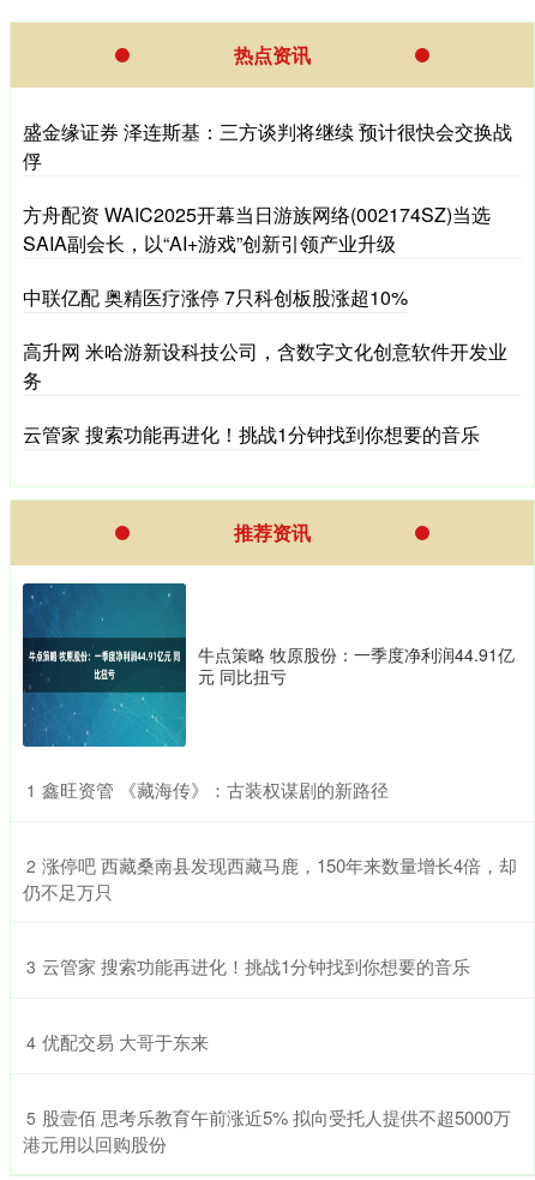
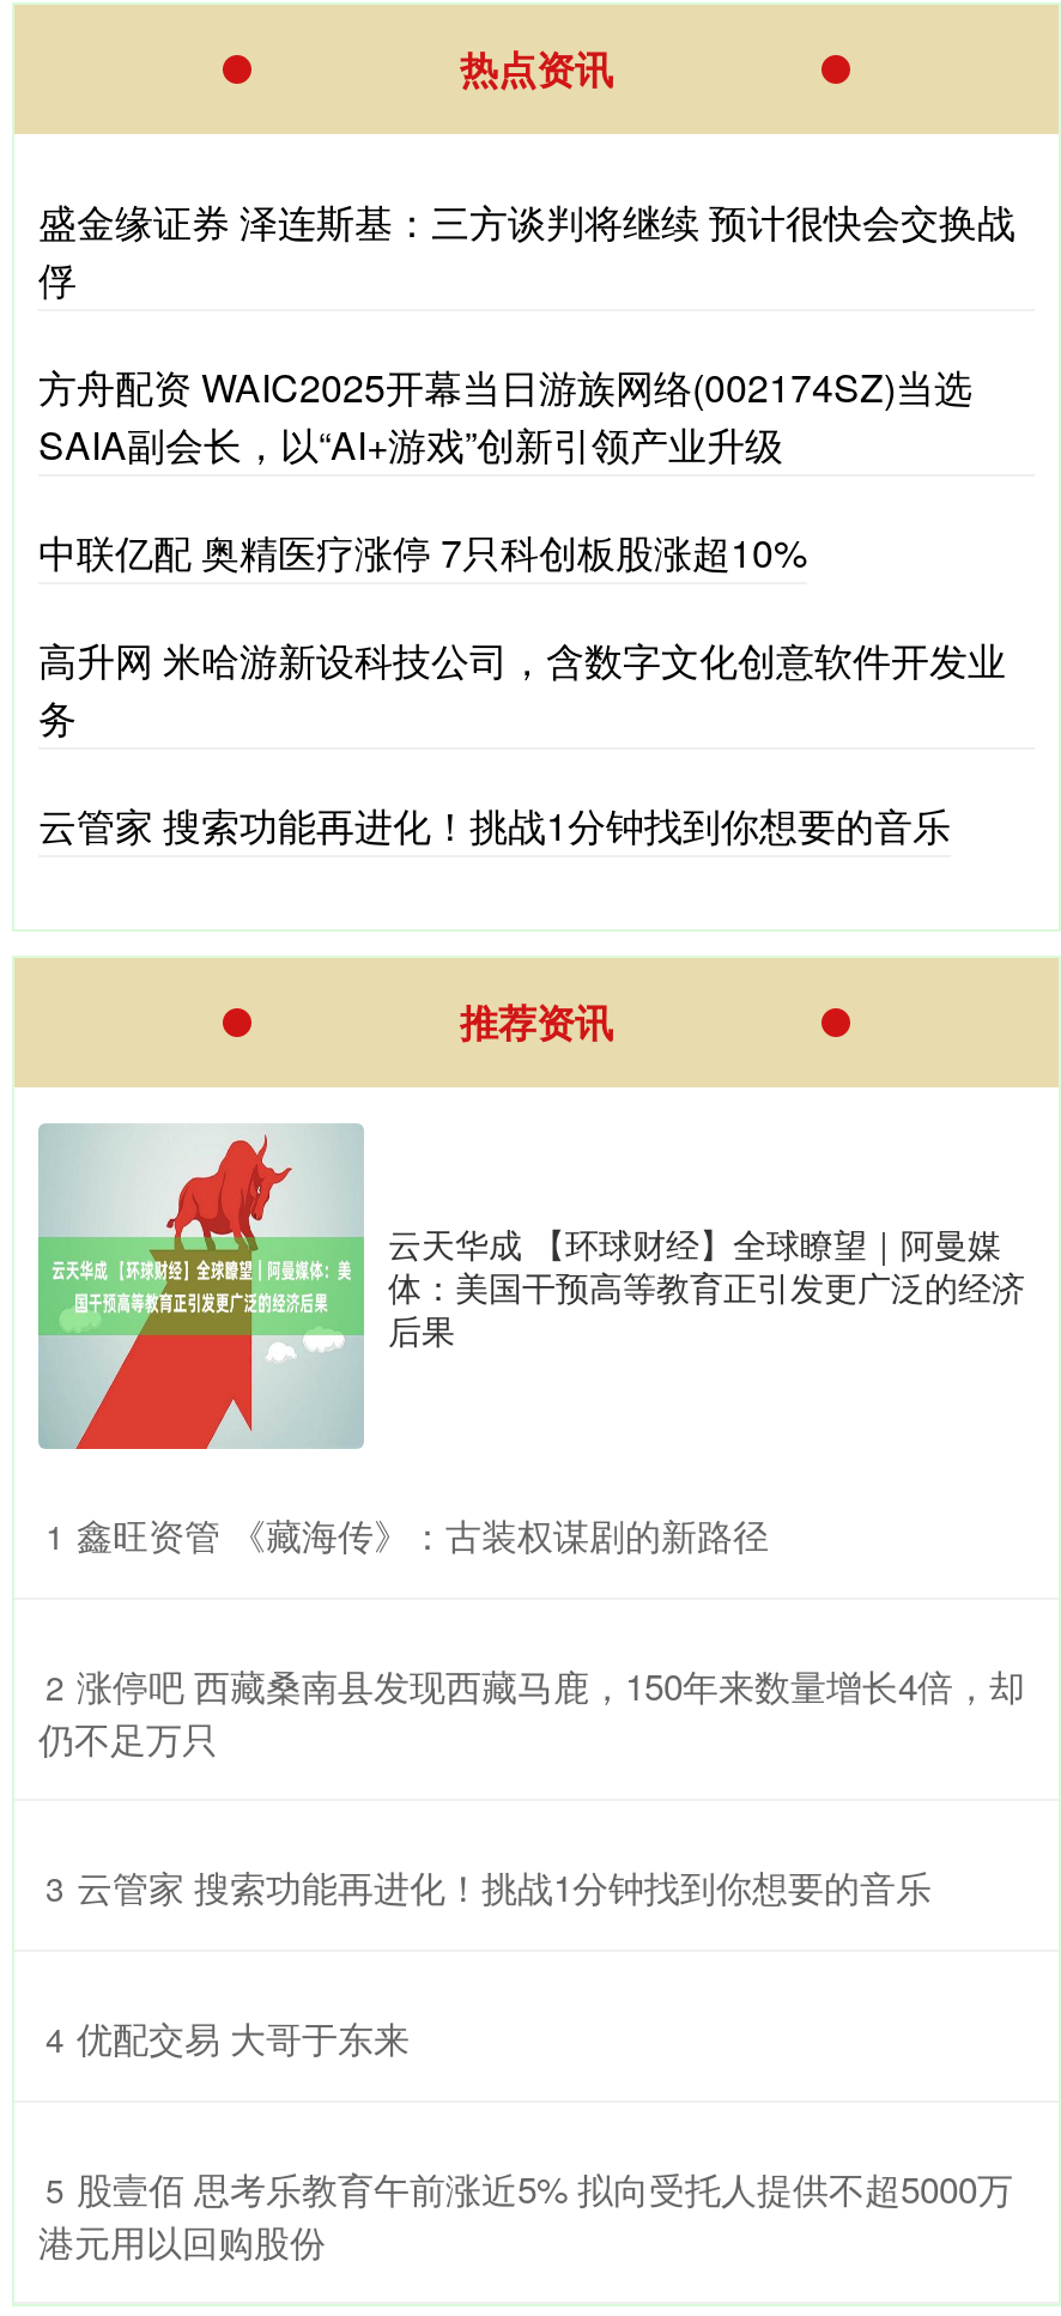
[22,582,515,748] [image] | 牛点策略 牧原股份：一季度净利润44.91亿 | 元 同比扭亏 -> [36,1123,1025,1451] [image] | 云天华成 【环球财经】全球瞭望｜阿曼媒 | 体：美国干预高等教育正引发更广泛的经济 | 后果

